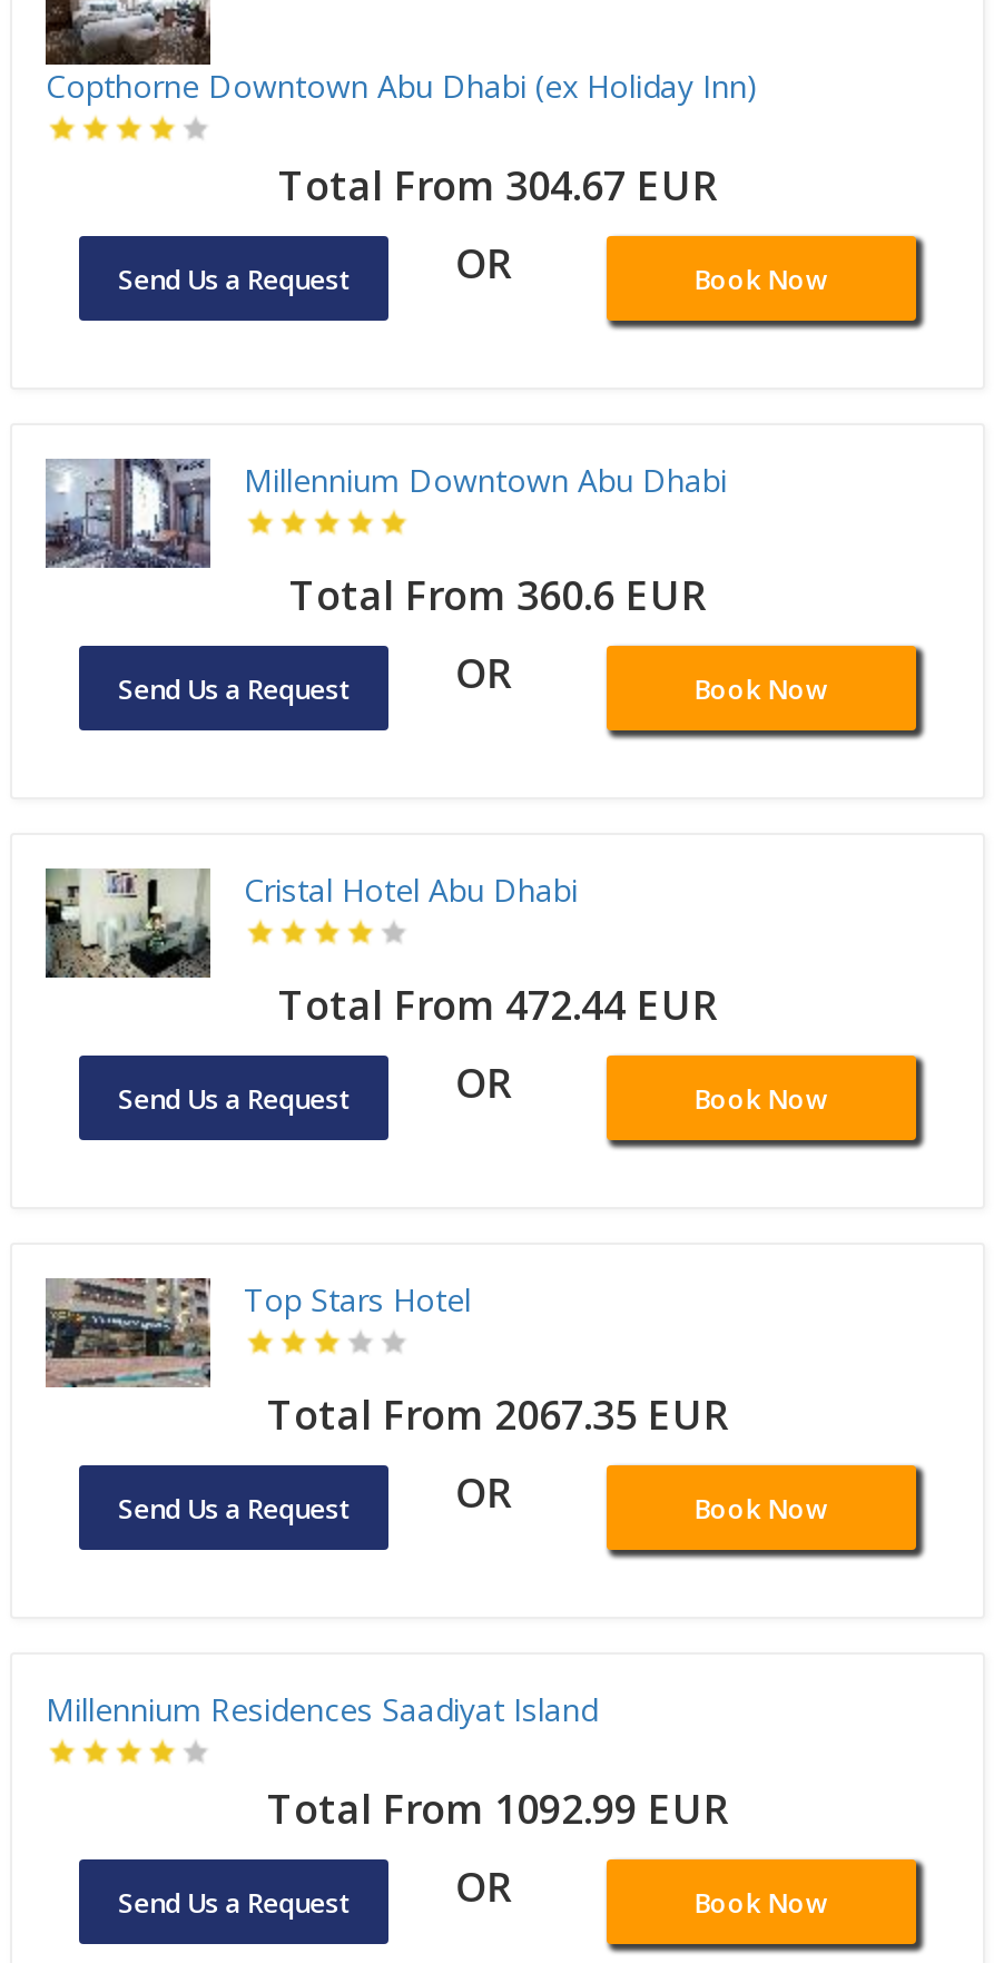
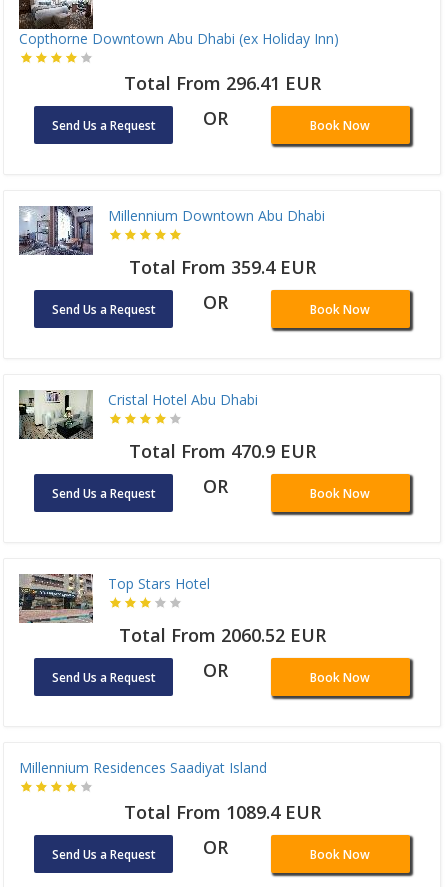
[278,158,717,211] Total From 304.67 EUR -> [123,71,320,95] Total From 296.41 EUR
[289,568,706,621] Total From 360.6 EUR -> [128,255,315,279] Total From 359.4 EUR
[278,977,717,1031] Total From 472.44 EUR -> [128,439,315,463] Total From 470.9 EUR
[267,1387,728,1441] Total From 2067.35 EUR -> [118,623,325,647] Total From 2060.52 EUR
[267,1781,728,1835] Total From 1092.99 EUR -> [123,800,320,824] Total From 1089.4 EUR

